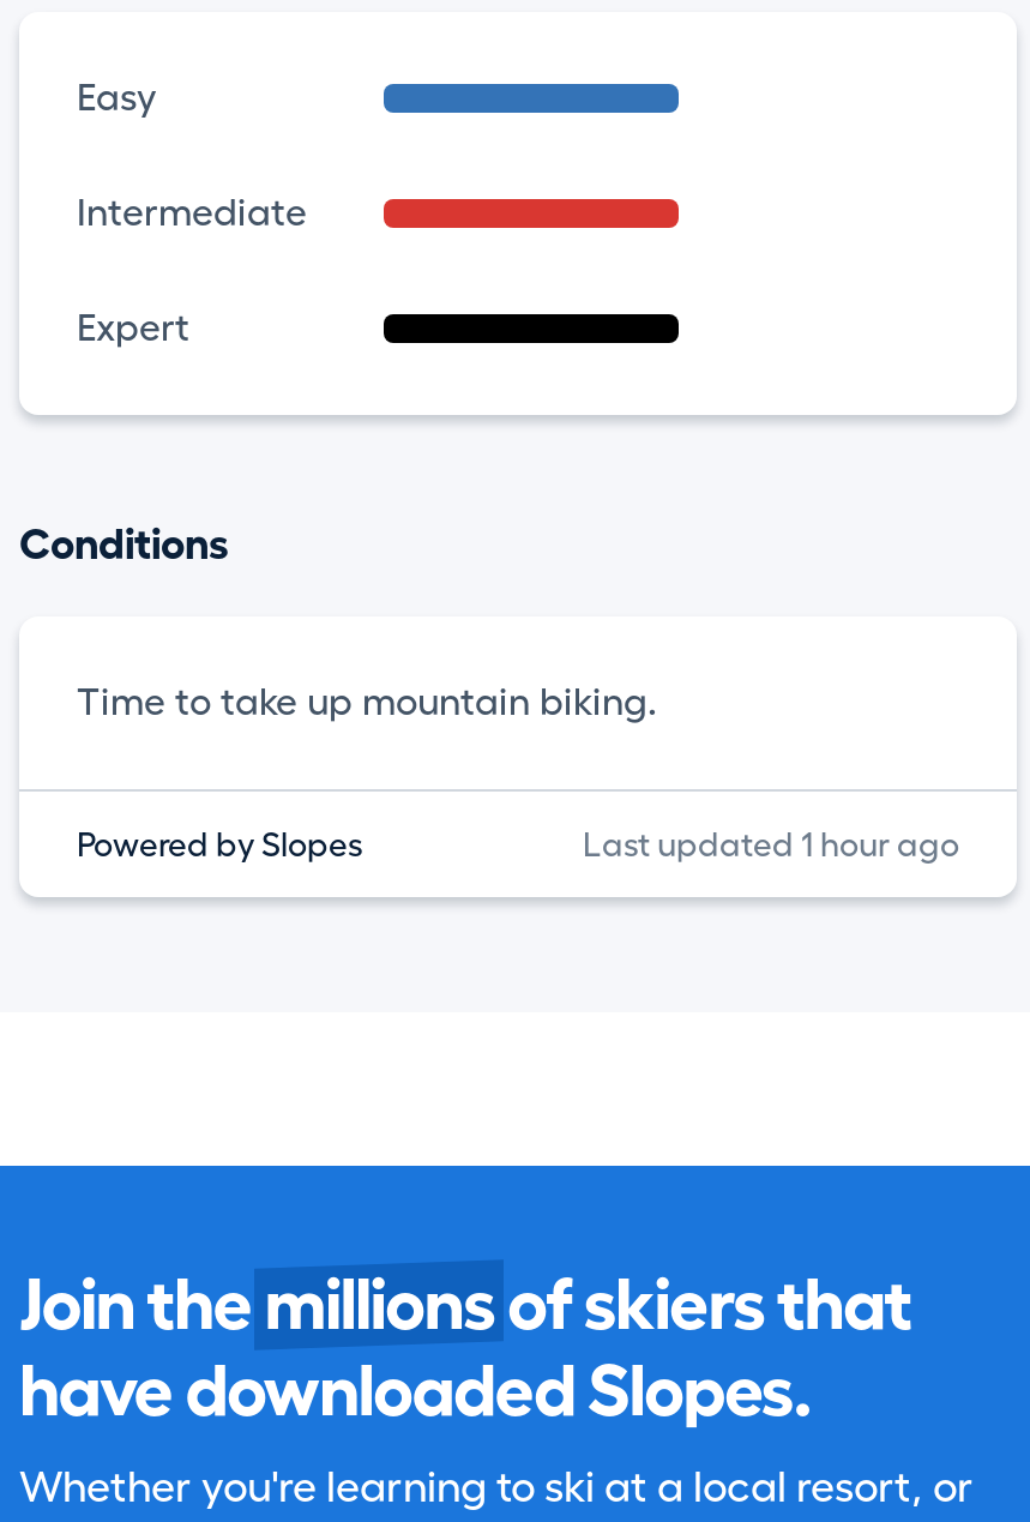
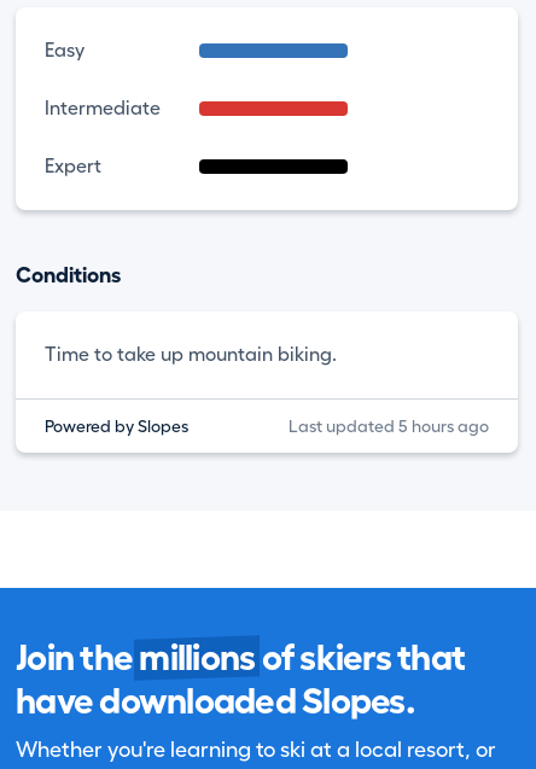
[583,828,959,861] Last updated 1 hour ago -> [289,418,489,435] Last updated 5 hours ago

